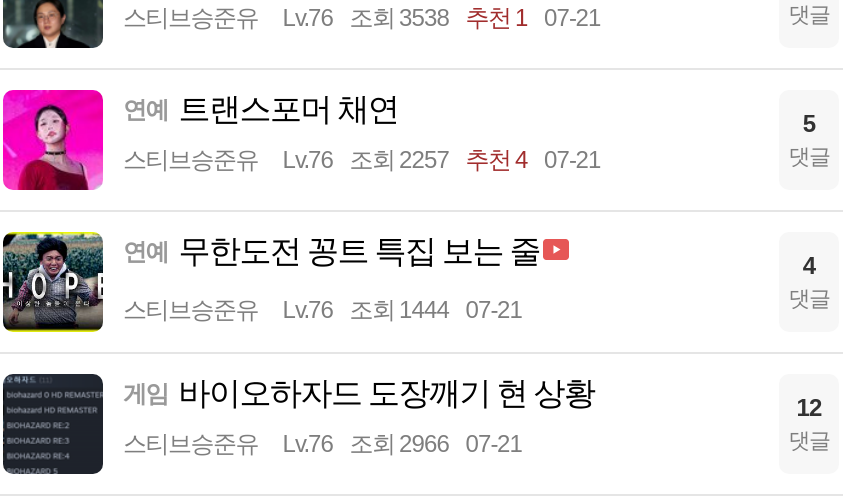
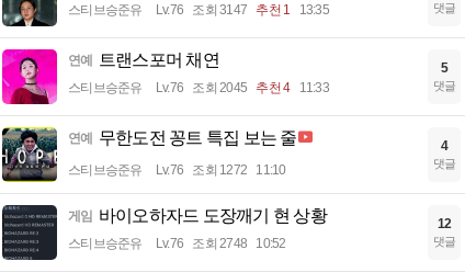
[123,4,601,32] 스티브승준유 Lv.76 조회 3538 추천 1 07-21 -> [68,2,329,18] 스티브승준유 Lv.76 조회 3147 추천 1 13:35
[123,146,601,174] 스티브승준유 Lv.76 조회 2257 추천 4 07-21 -> [68,80,329,95] 스티브승준유 Lv.76 조회 2045 추천 4 11:33
[123,296,522,324] 스티브승준유 Lv.76 조회 1444 07-21 -> [68,162,286,178] 스티브승준유 Lv.76 조회 1272 11:10
[123,430,522,458] 스티브승준유 Lv.76 조회 2966 07-21 -> [68,236,286,251] 스티브승준유 Lv.76 조회 2748 10:52

